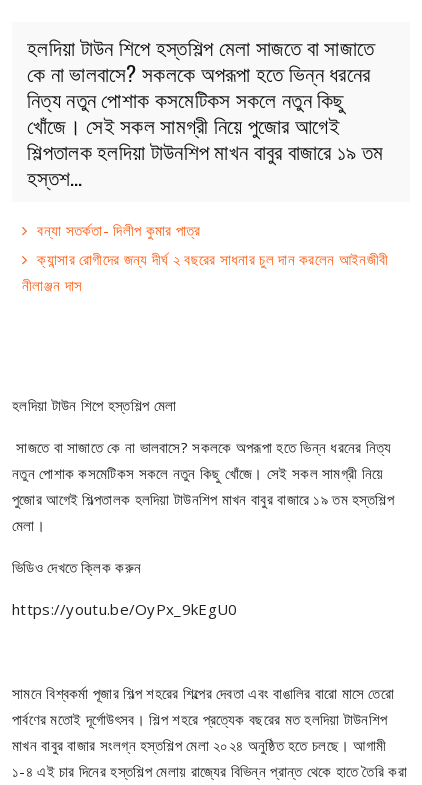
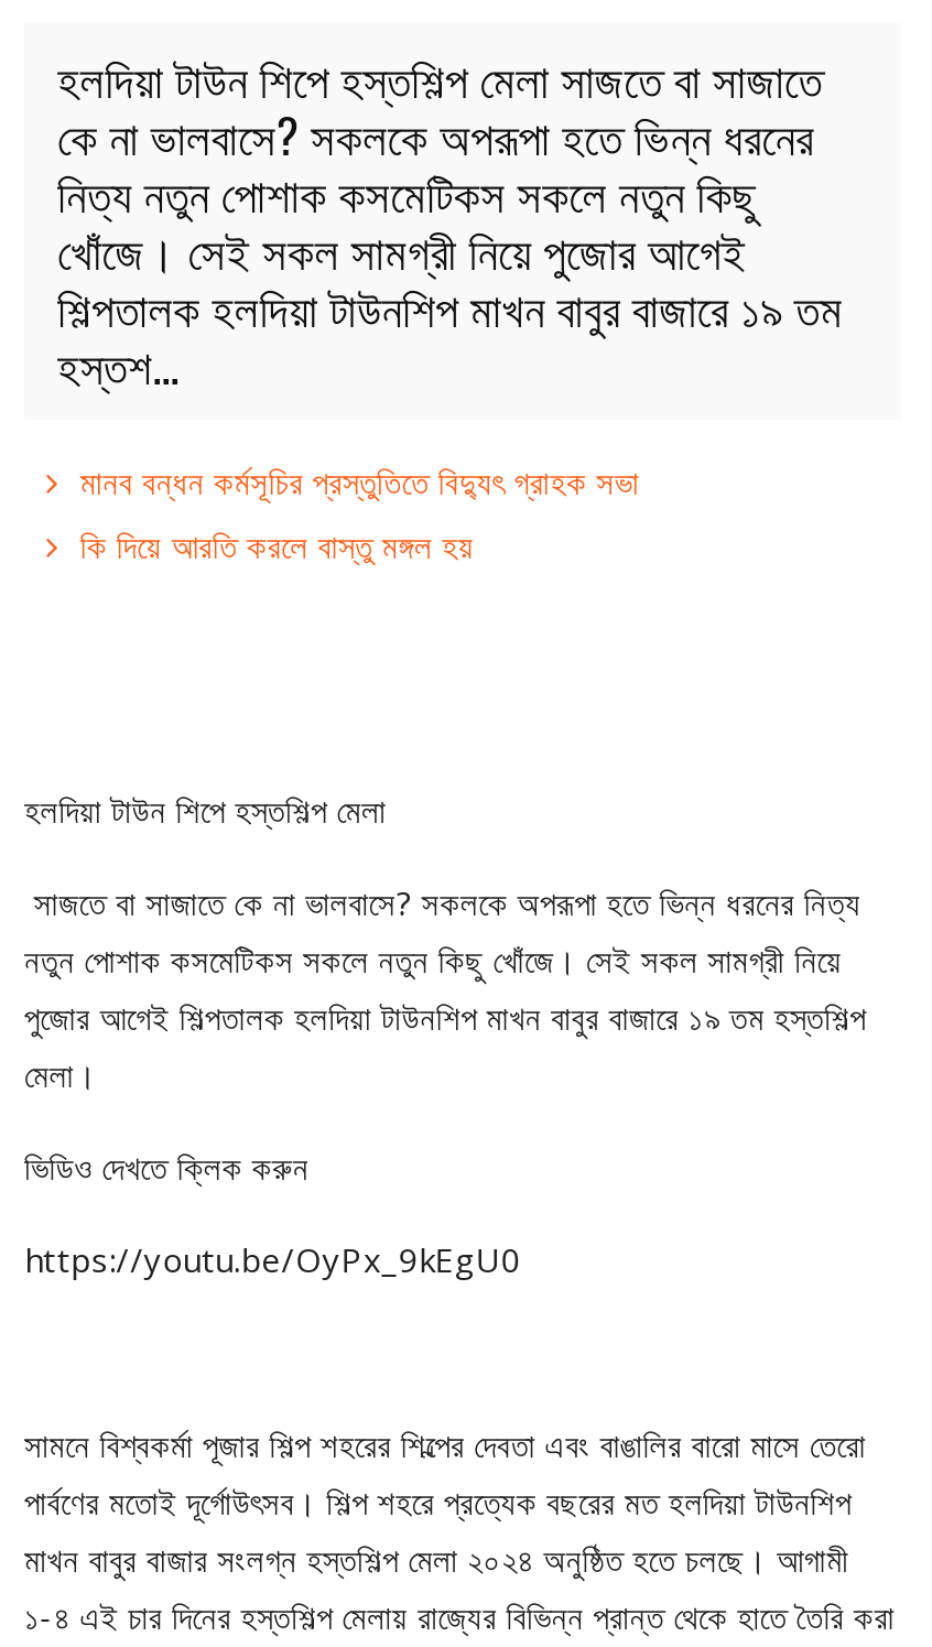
[22,220,388,295] বন্যা সতর্কতা- দিলীপ কুমার পাত্র | ক্যান্সার রোগীদের জন্য দীর্ঘ ২ বছরের সাধনার চুল দান করলেন আইনজীবী | নীলাঞ্জন দাস -> [80,460,639,568] মানব বন্ধন কর্মসূচির প্রস্তুতিতে বিদ্যুৎ গ্রাহক সভা | কি দিয়ে আরতি করলে বাস্তু মঙ্গল হয়

